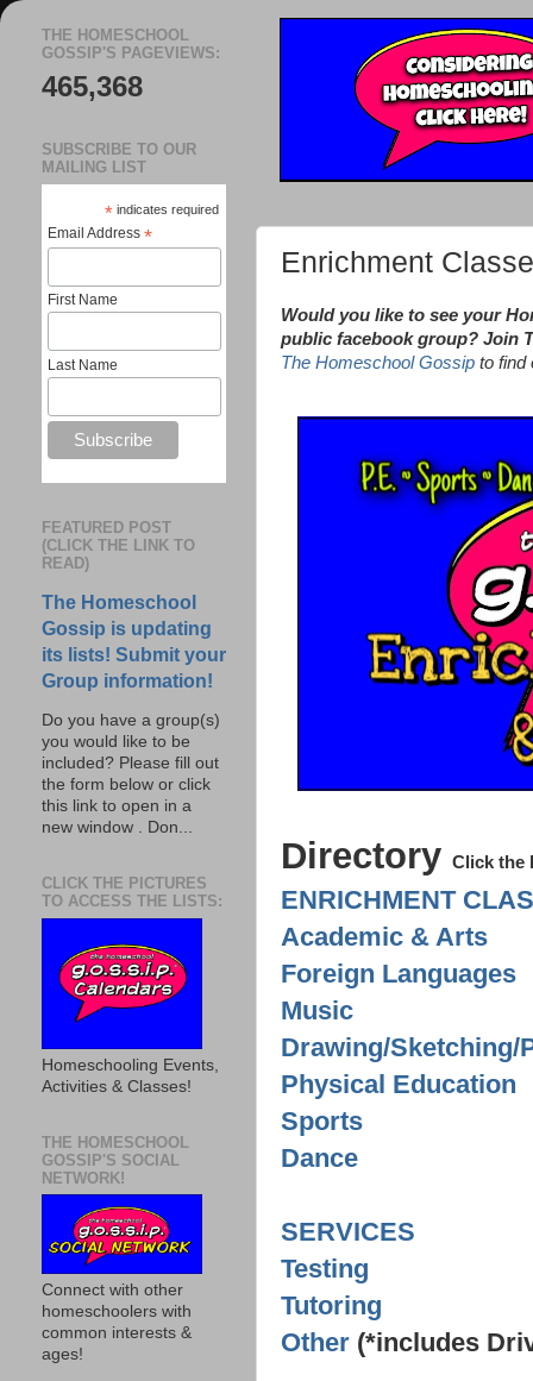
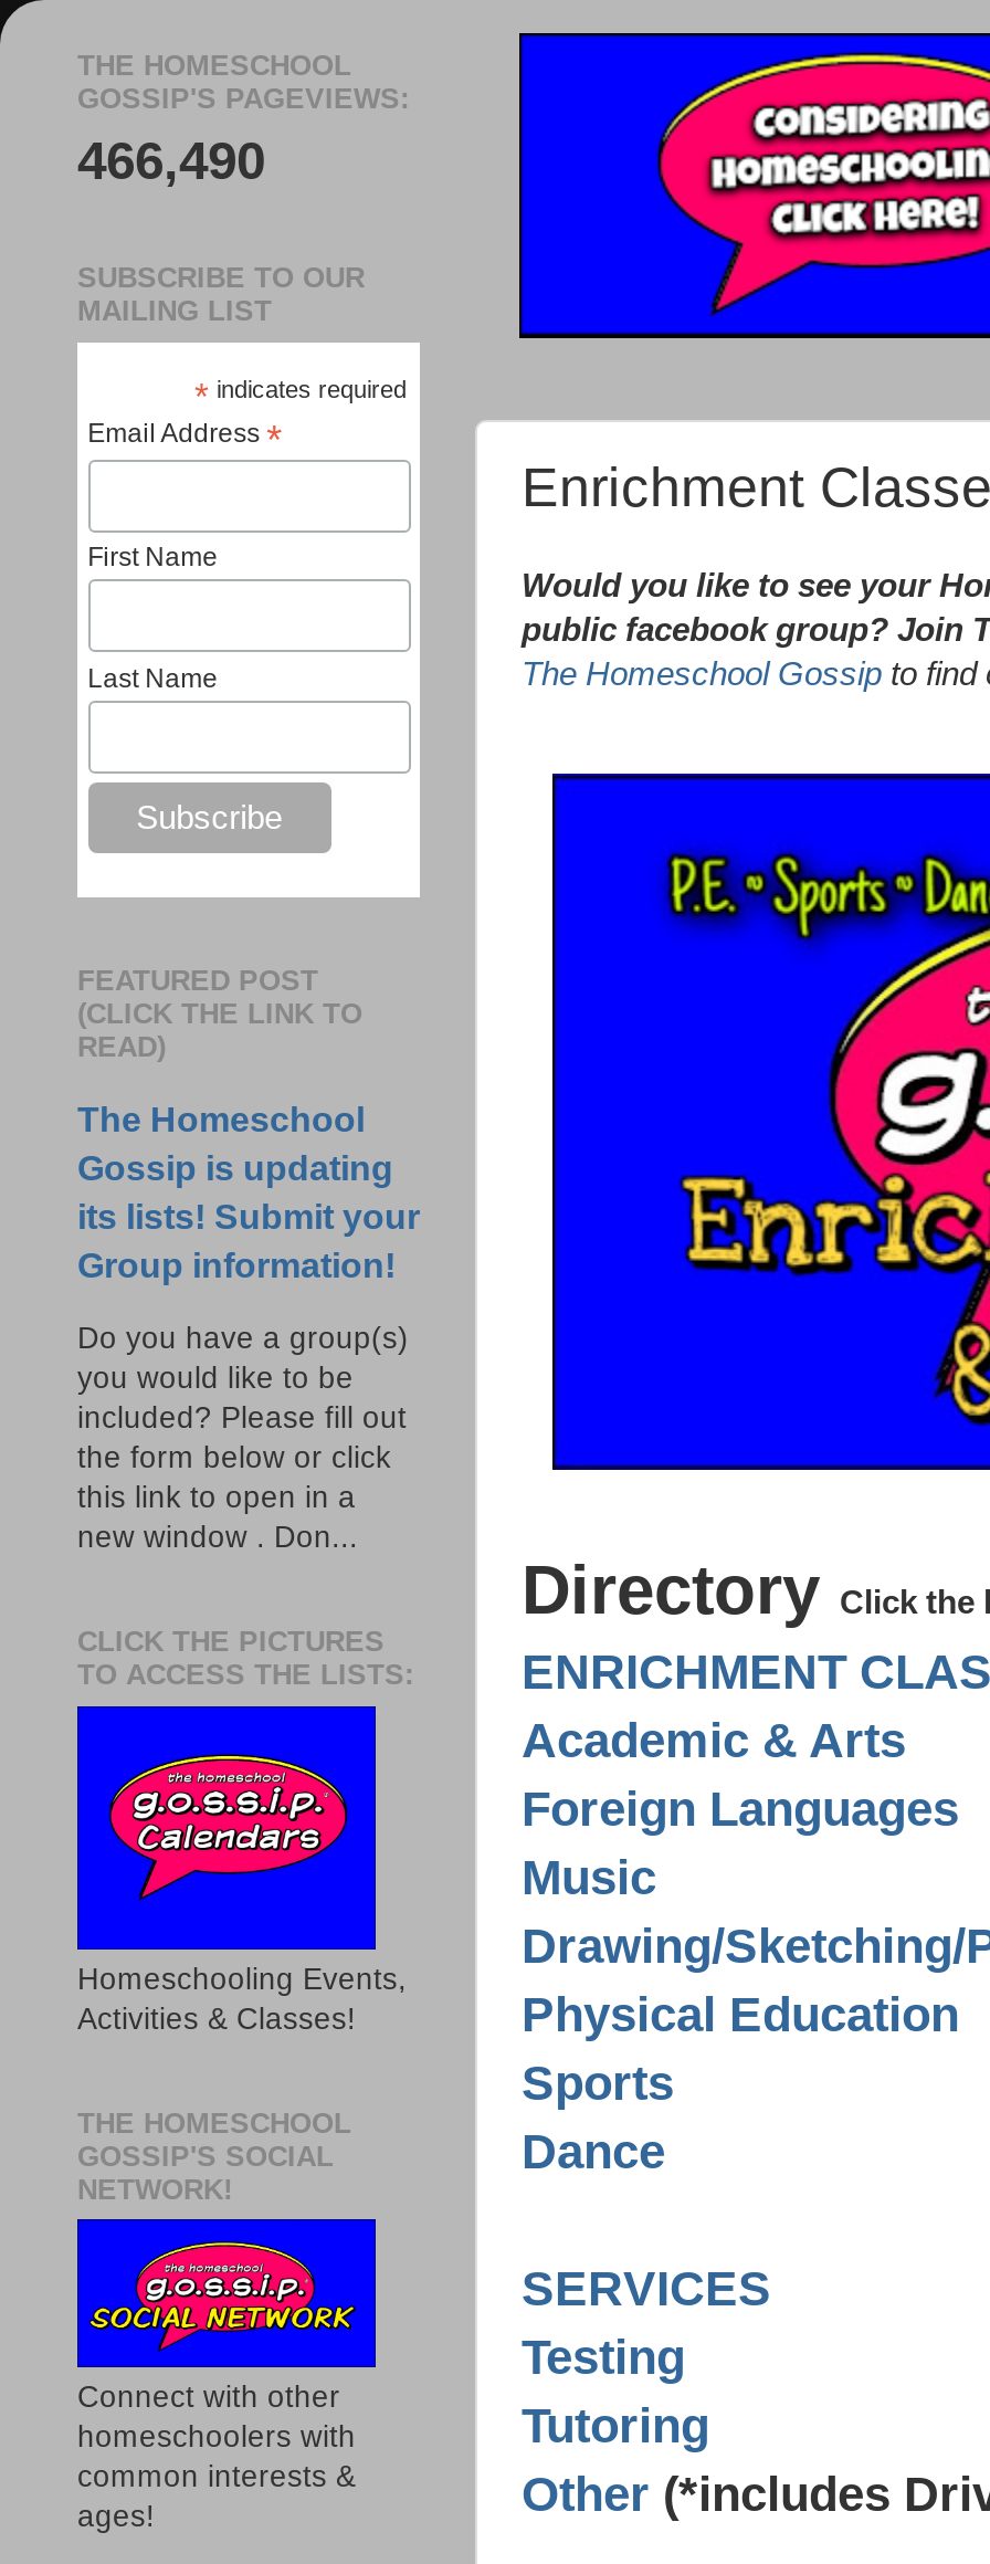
[42,70,143,102] 465,368 -> [77,130,265,190] 466,490

